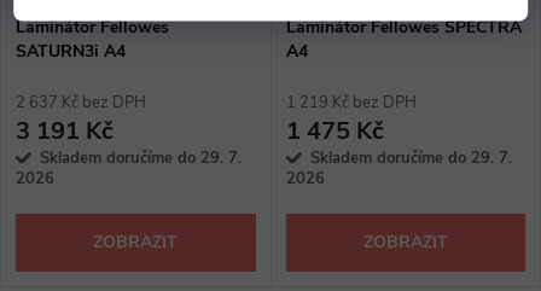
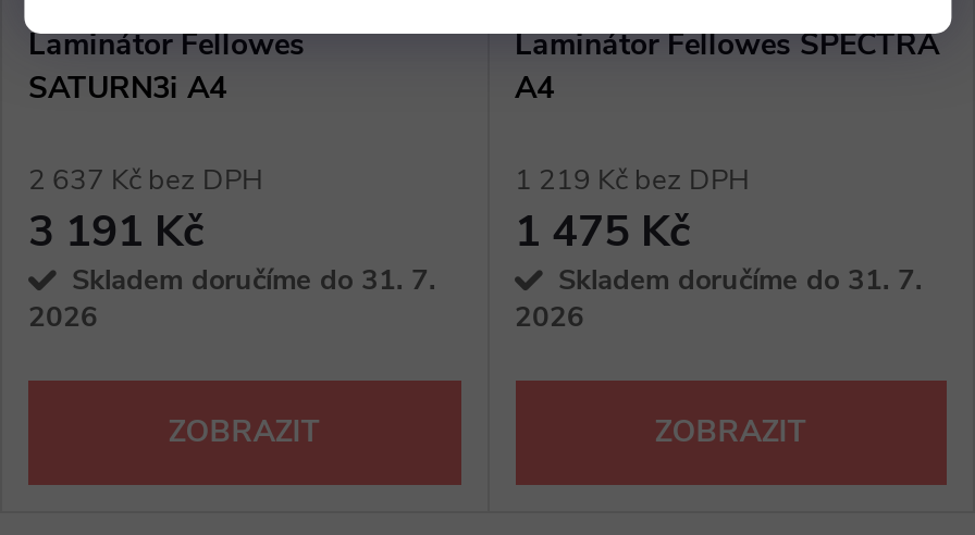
[40,148,242,170] Skladem doručíme do 29. 7. -> [72,262,435,301] Skladem doručíme do 31. 7.
[310,148,511,170] Skladem doručíme do 29. 7. -> [558,262,922,301] Skladem doručíme do 31. 7.

